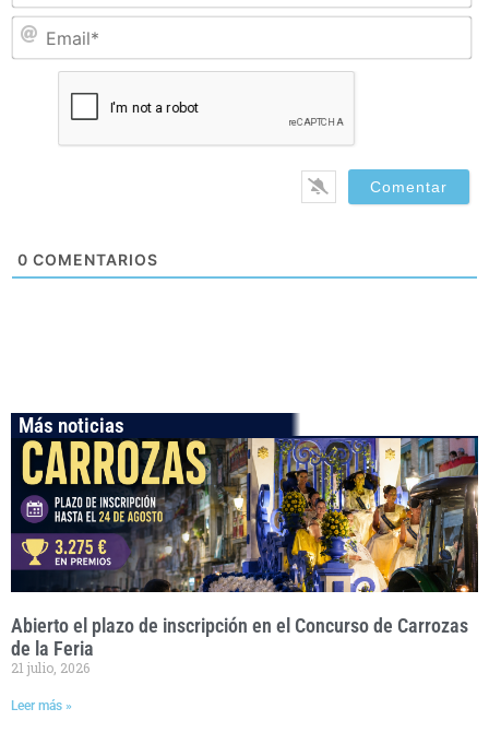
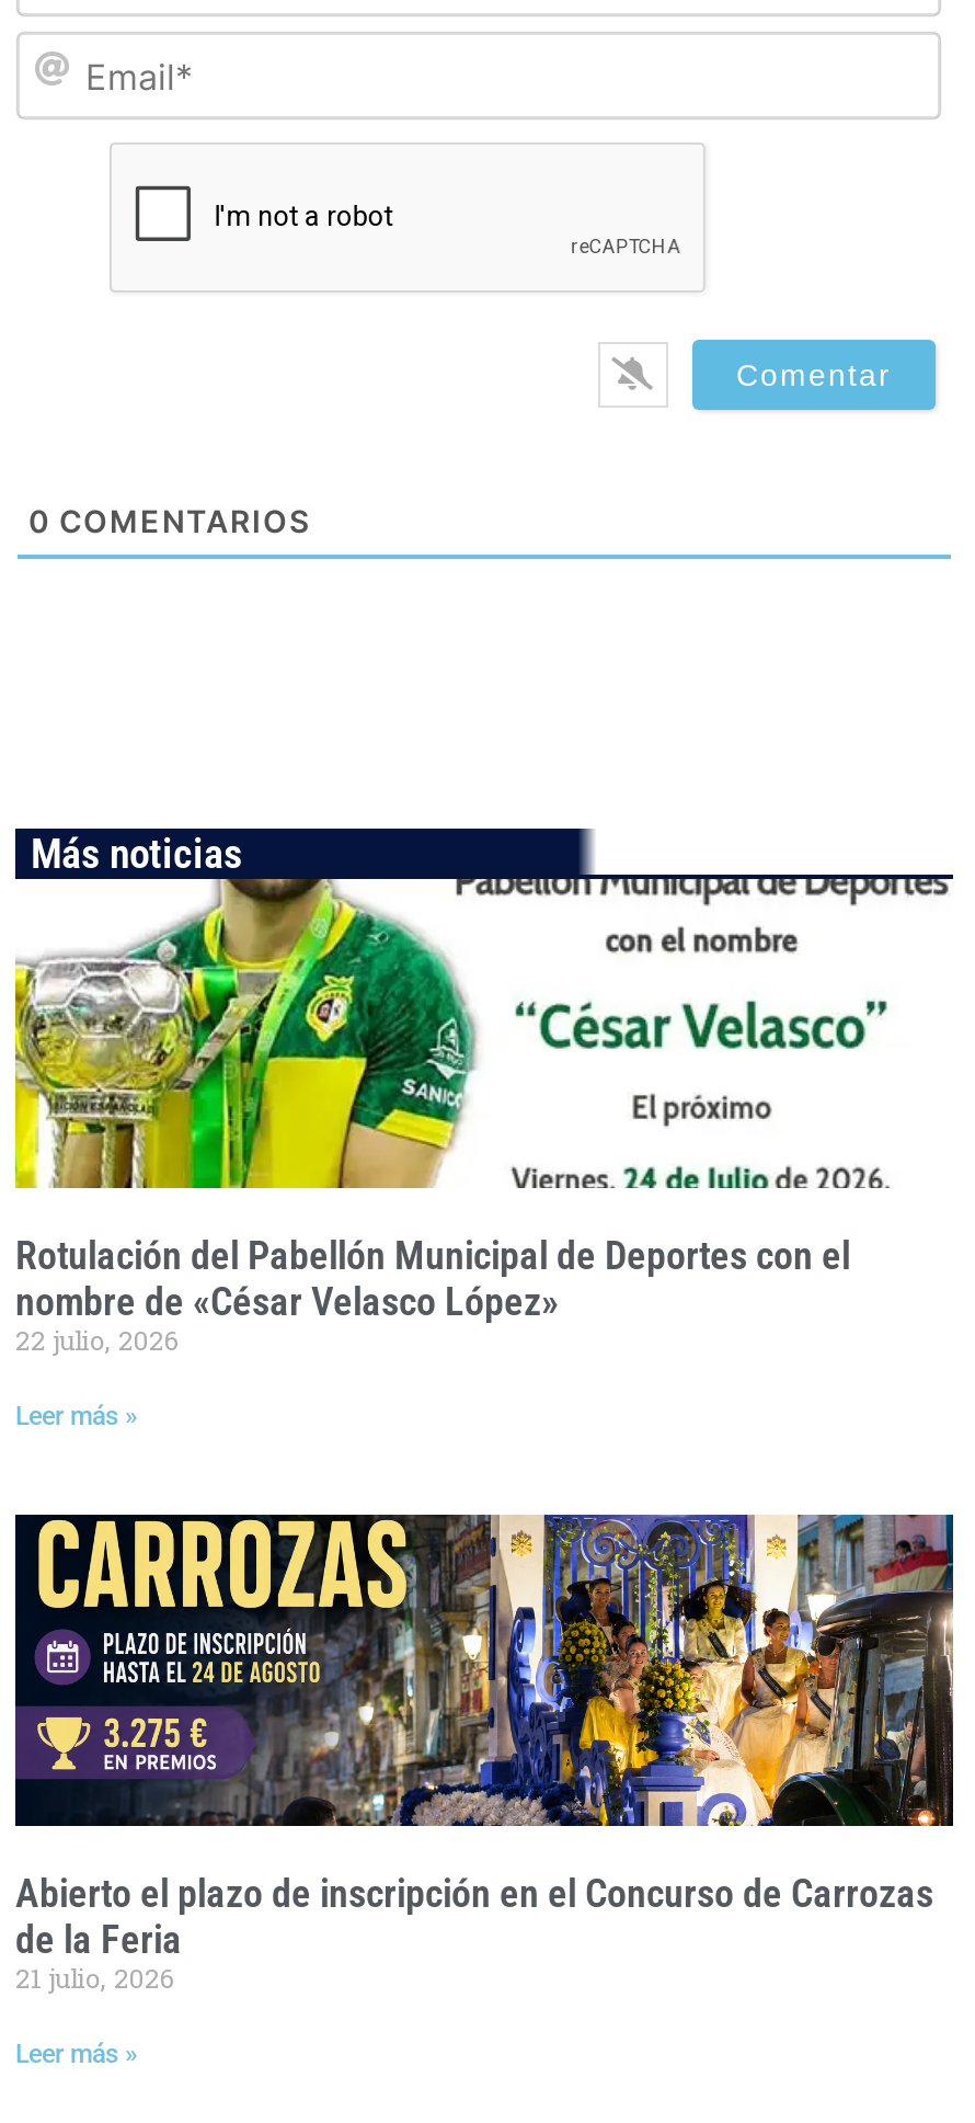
none -> [13,877,951,1432] [image] | Rotulación del Pabellón Municipal de Deportes con el | nombre de «César Velasco López» | 22 julio, 2026 | Leer más »

